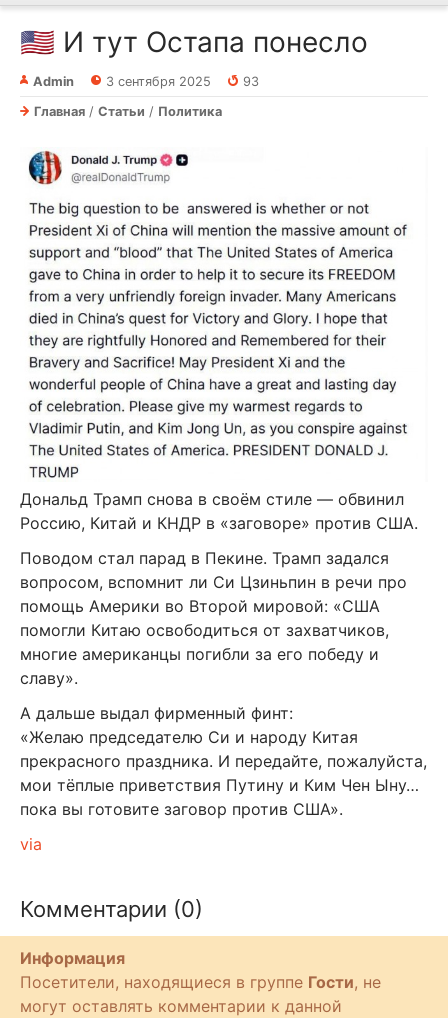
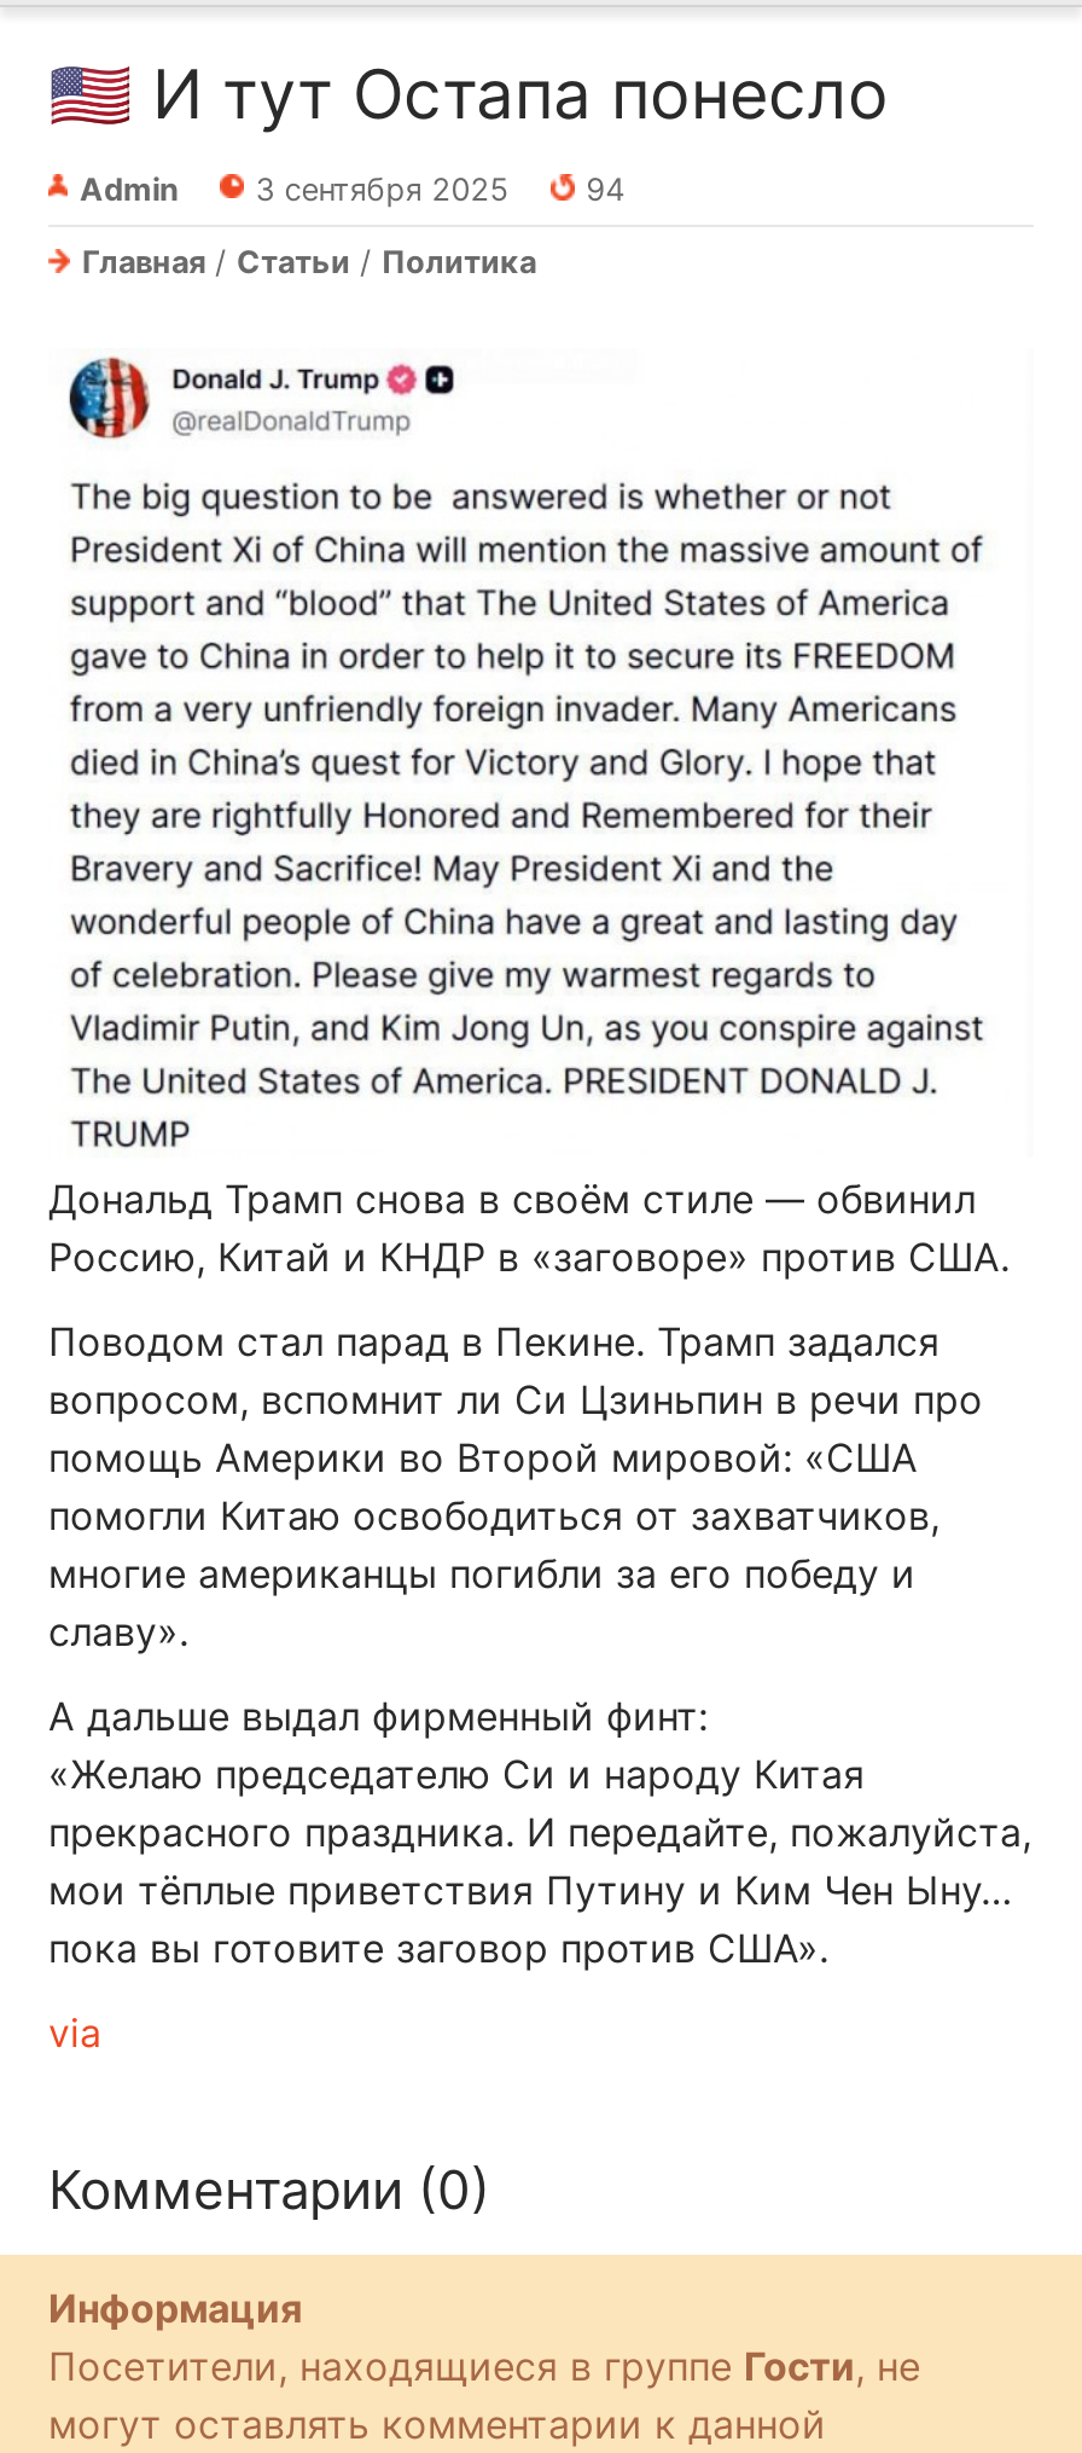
[243,74,259,89] 93 -> [586,172,625,208] 94

